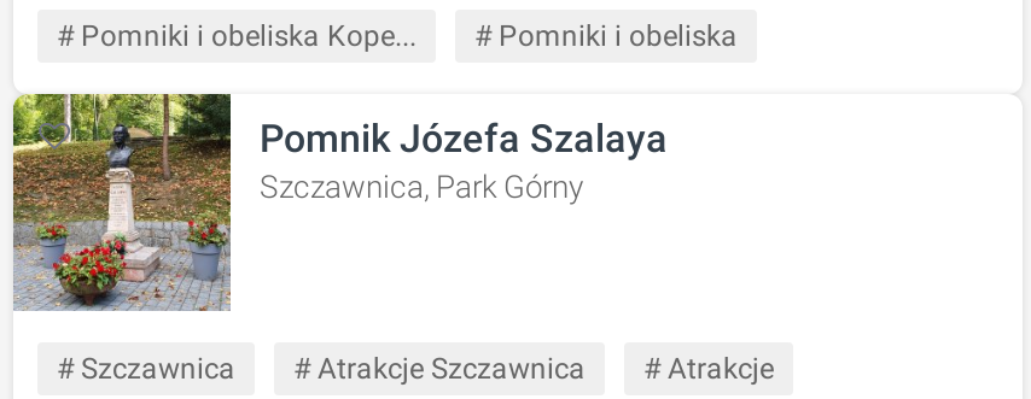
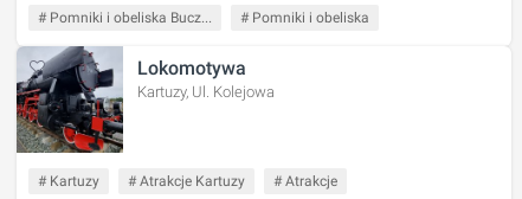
[57,19,417,53] # Pomniki i obeliska Kope... -> [38,9,212,26] # Pomniki i obeliska Bucz...
[11,92,668,311] [image] | Pomnik Józefa Szalaya | Szczawnica, Park Górny -> [15,46,275,153] [image] | Lokomotywa | Kartuzy, Ul. Kolejowa
[57,352,586,385] # Szczawnica | # Atrakcje Szczawnica -> [38,173,245,189] # Kartuzy | # Atrakcje Kartuzy

